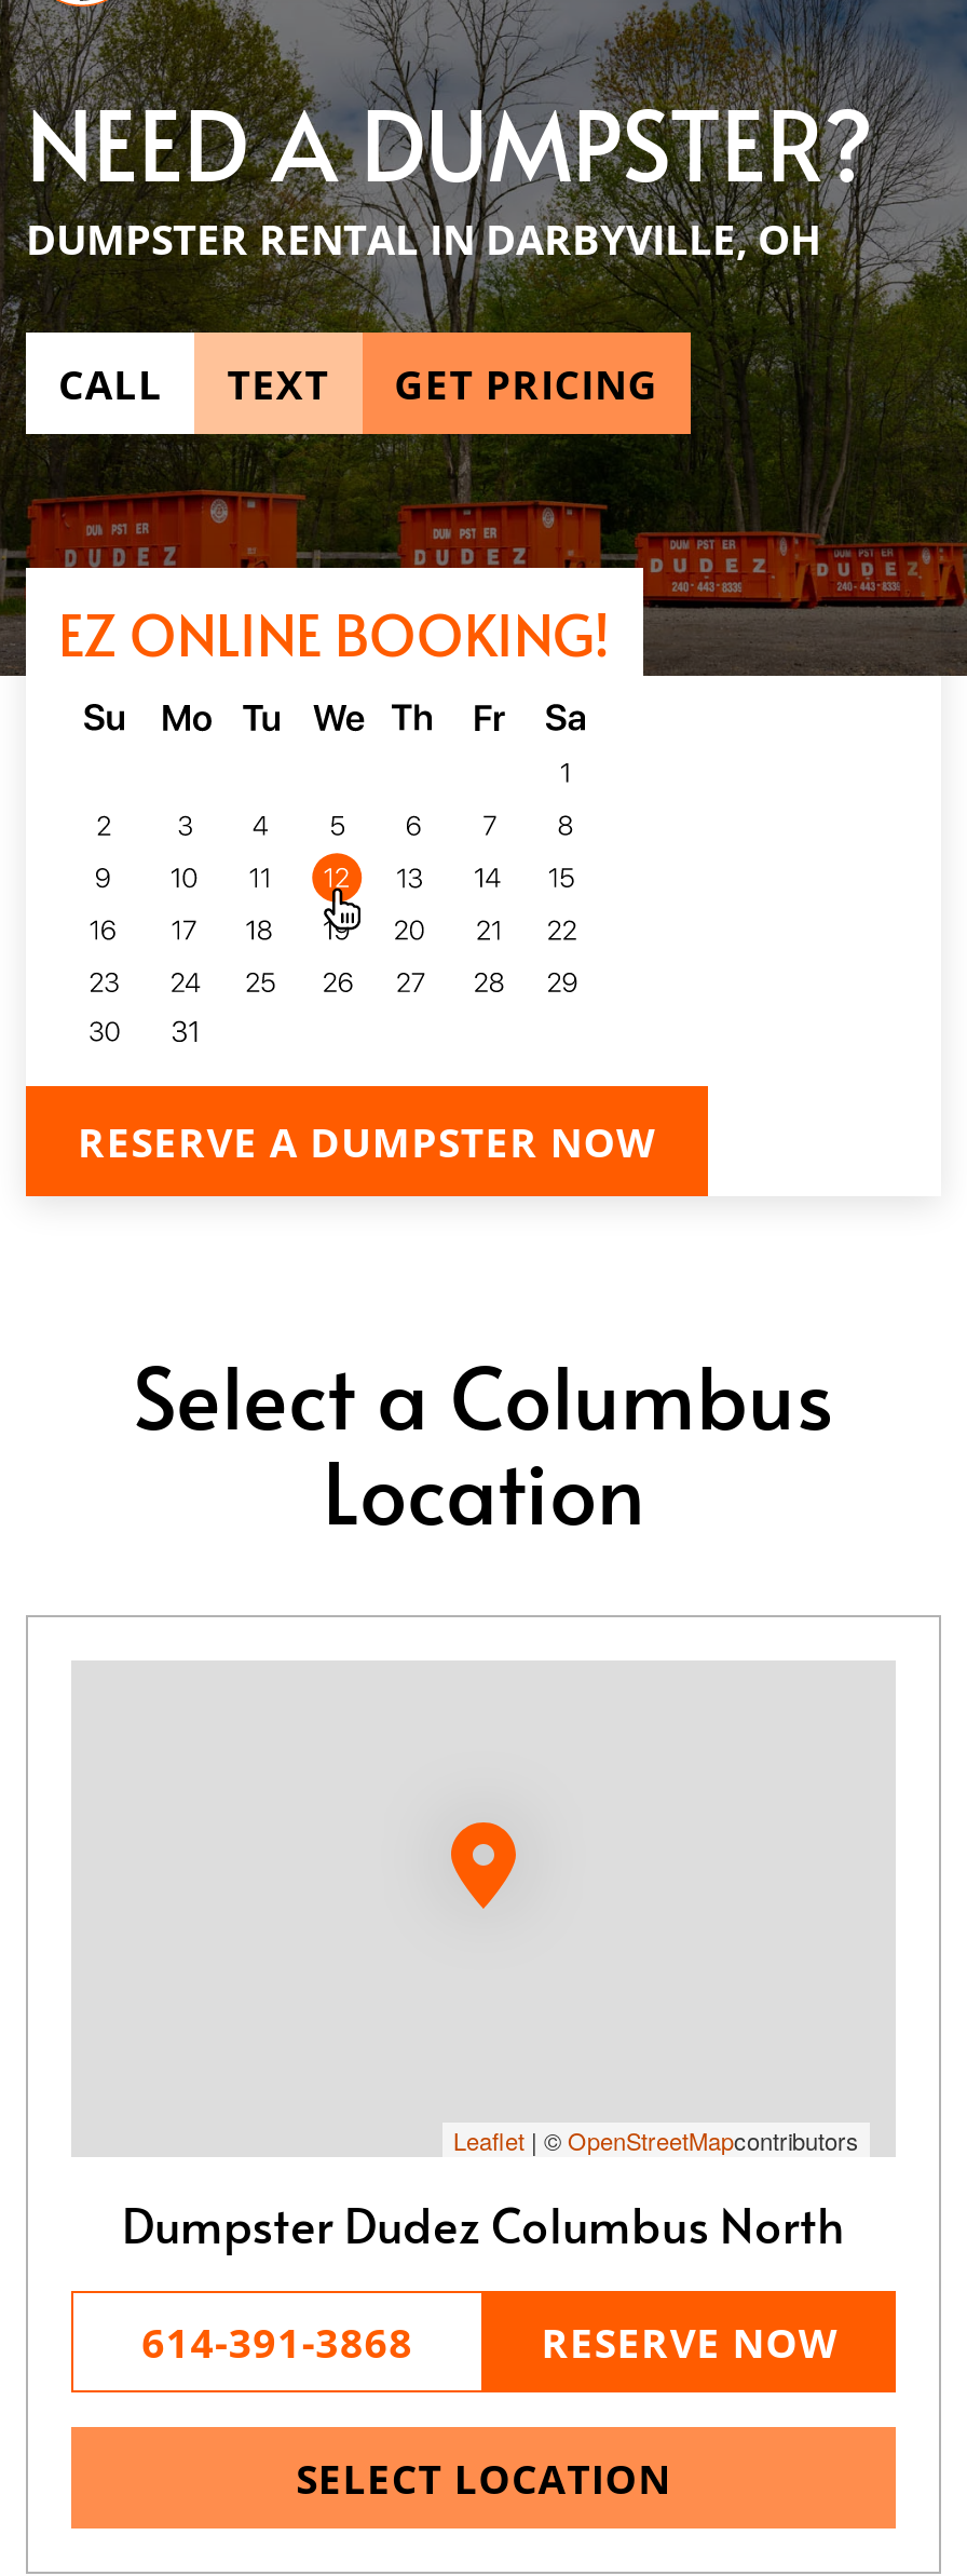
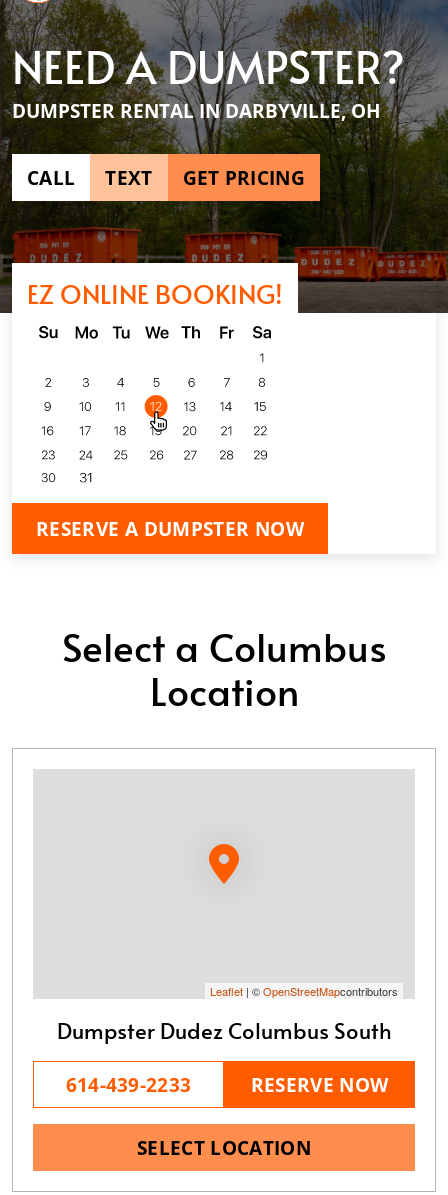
[122,2192,845,2256] Dumpster Dudez Columbus North -> [56,1015,391,1045] Dumpster Dudez Columbus South
[142,2315,413,2369] 614-391-3868 -> [66,1072,191,1097] 614-439-2233

